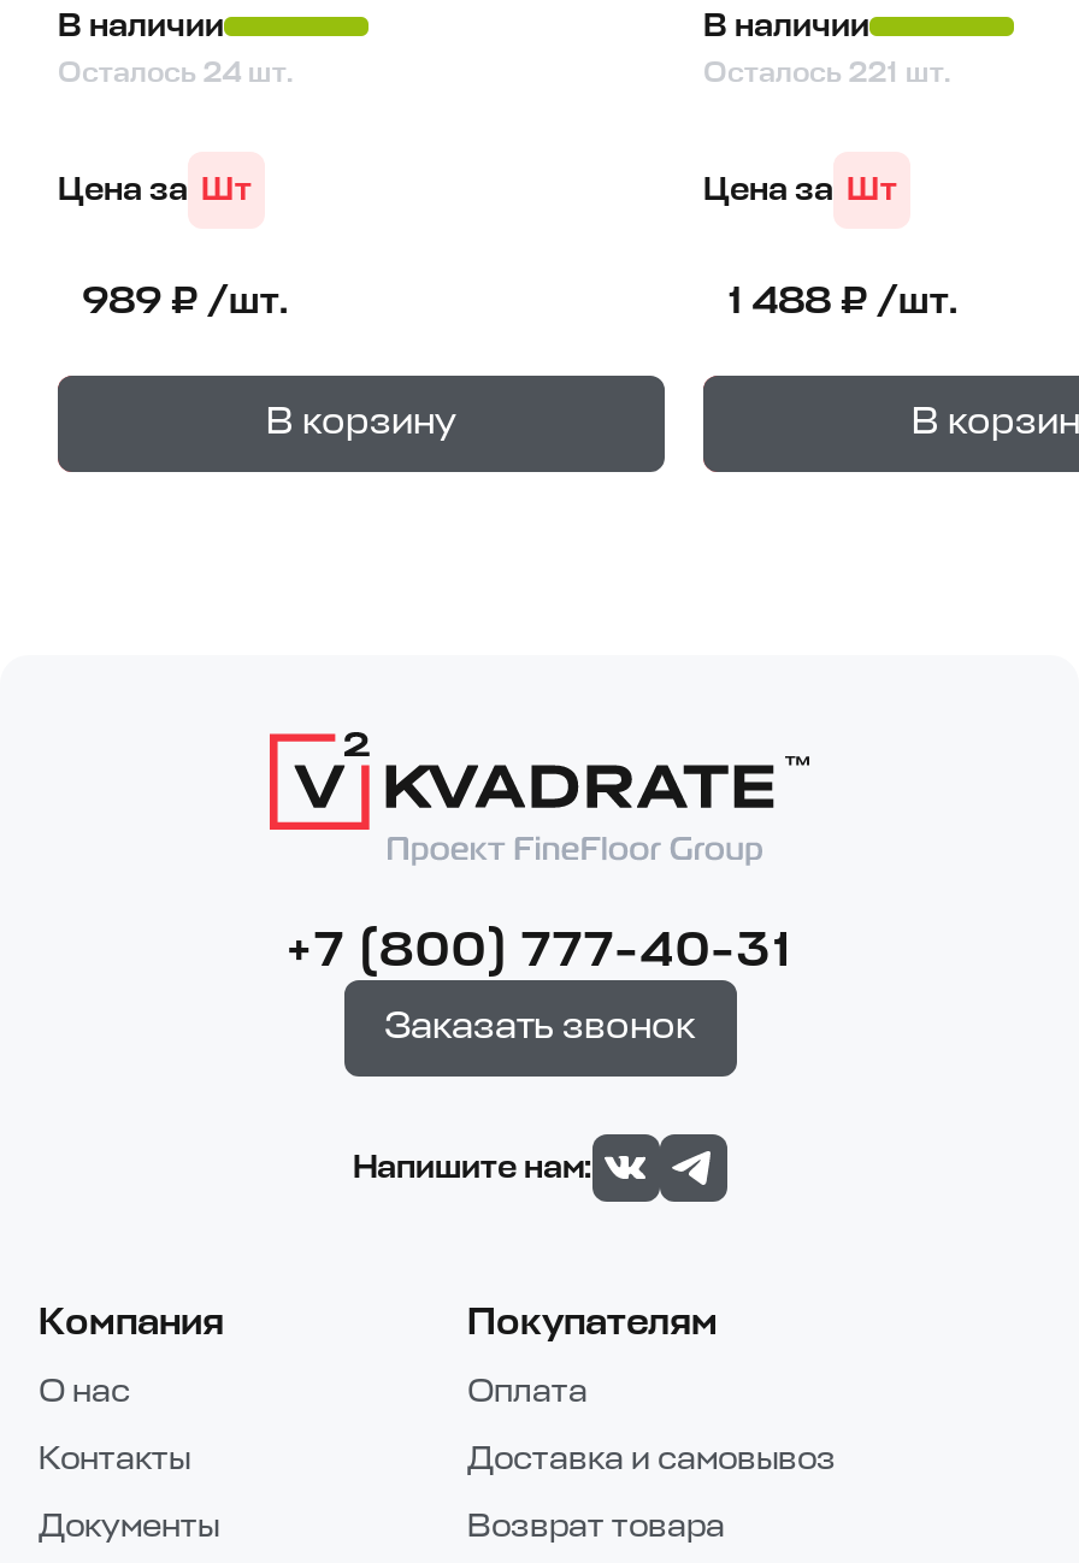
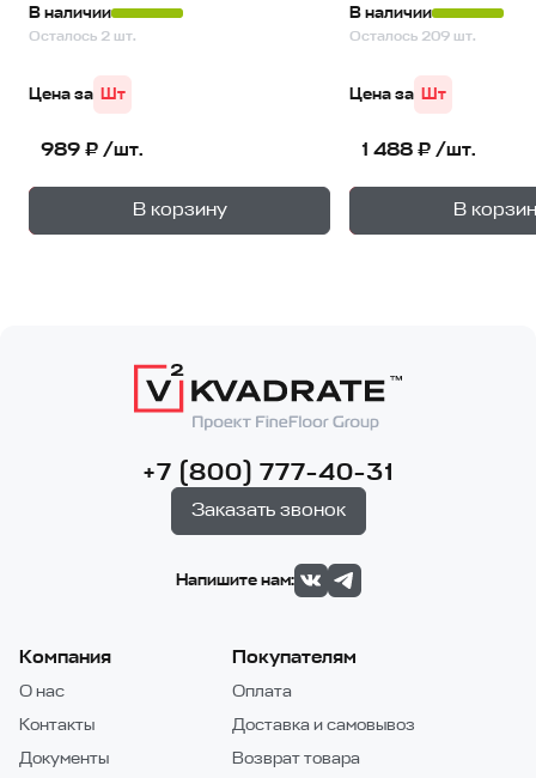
[58,53,294,92] Осталось 24 шт. -> [29,26,136,46] Осталось 2 шт.
[703,53,951,92] Осталось 221 шт. -> [349,26,476,46] Осталось 209 шт.

